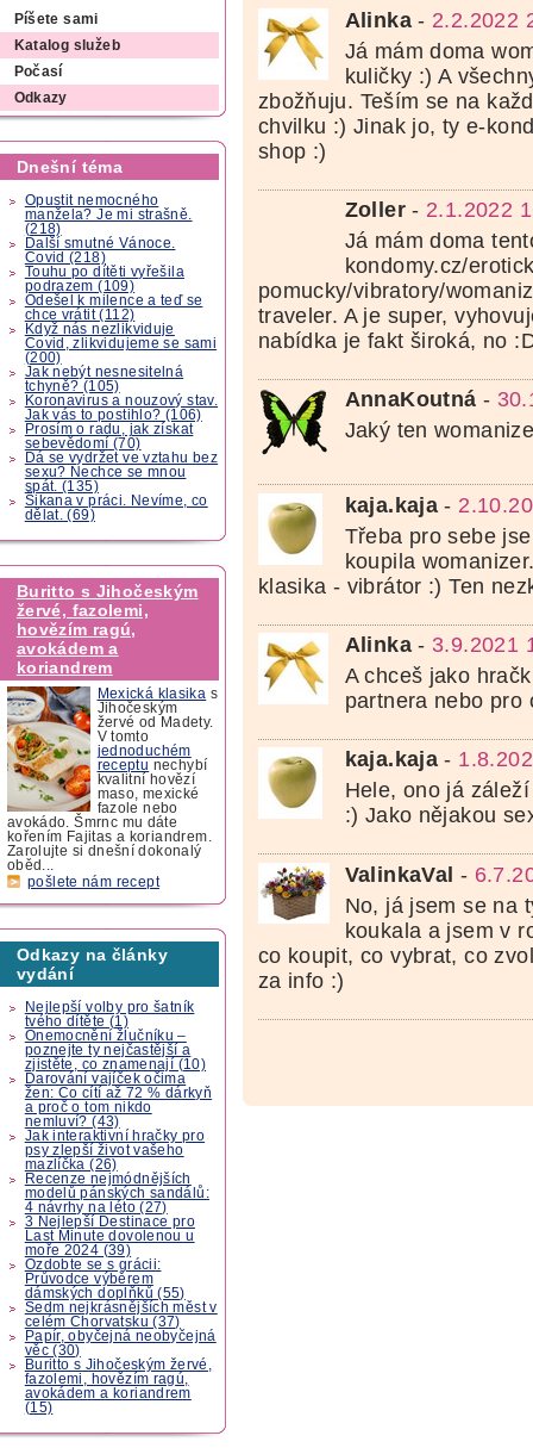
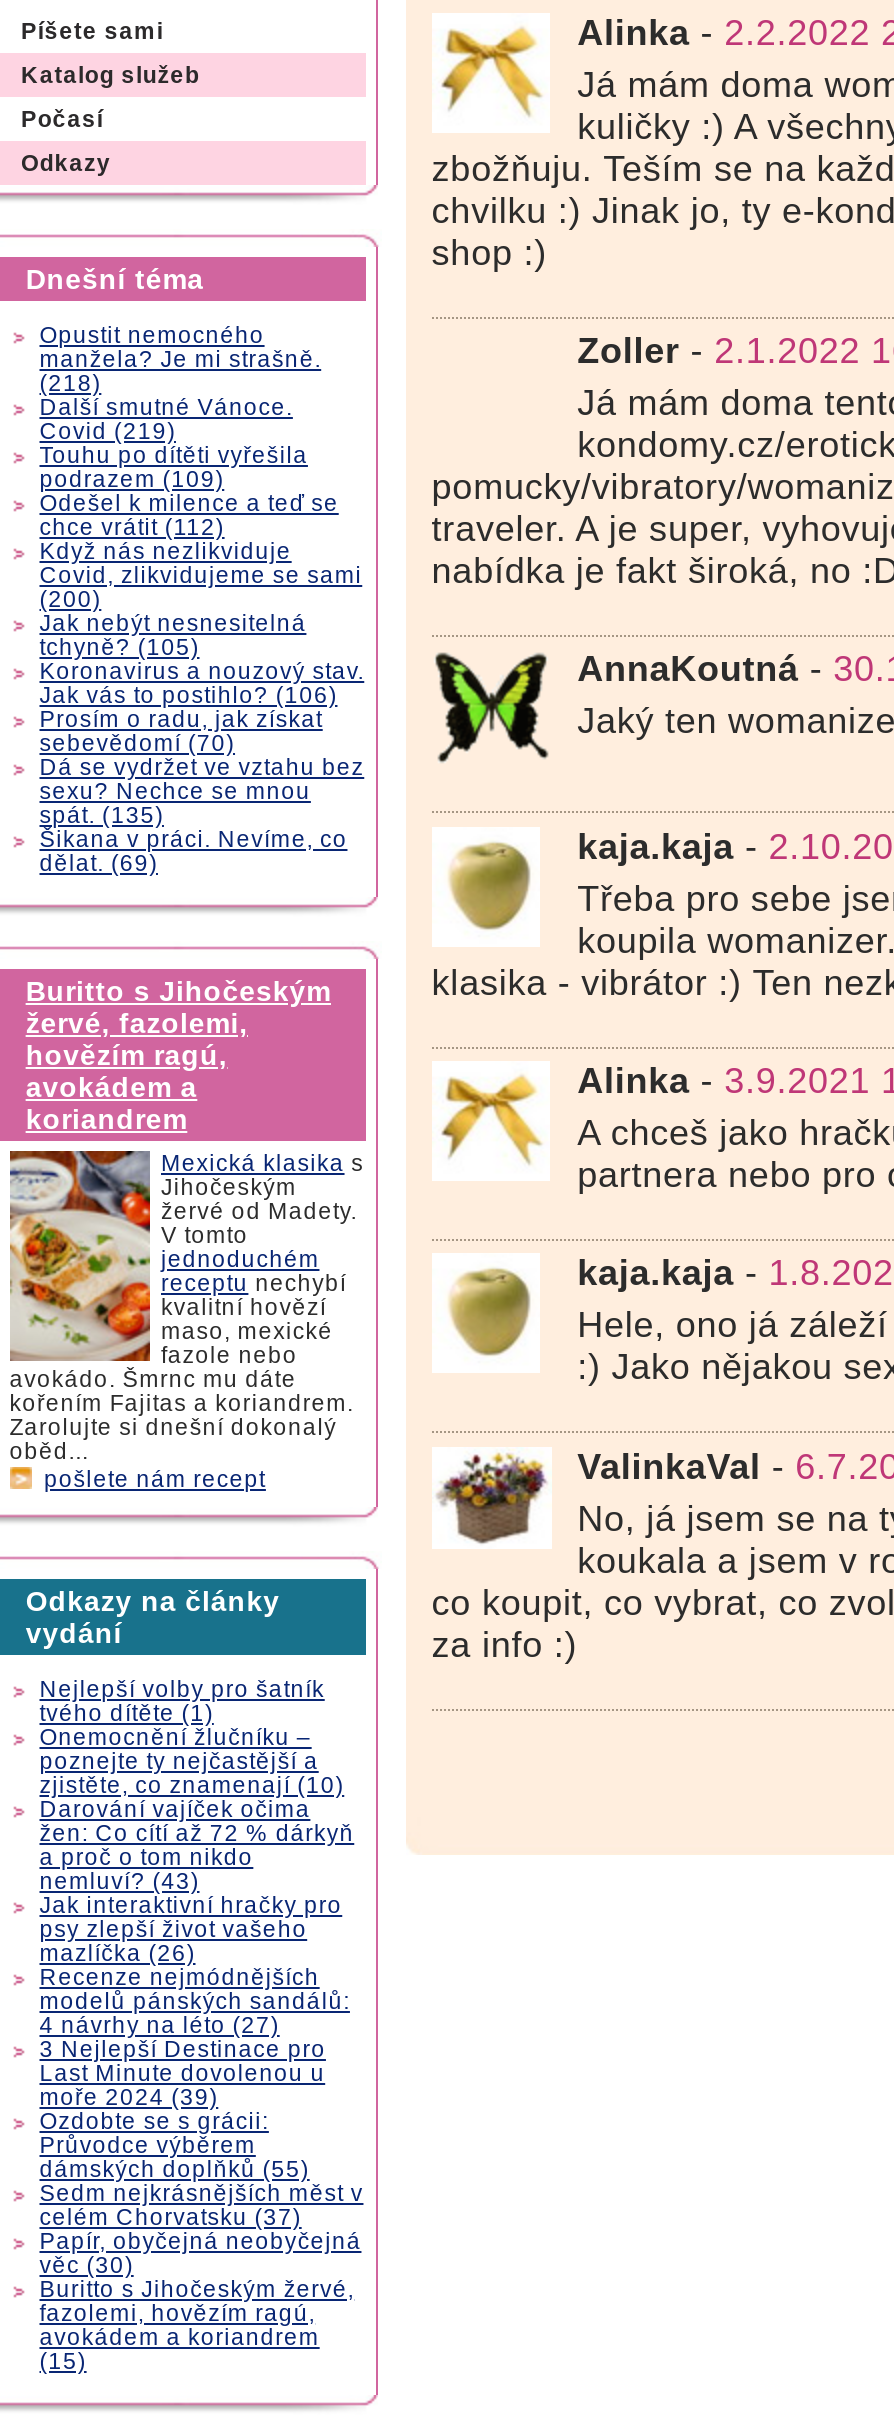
[25,250,106,264] Covid (218) -> [40,418,176,442] Covid (219)

